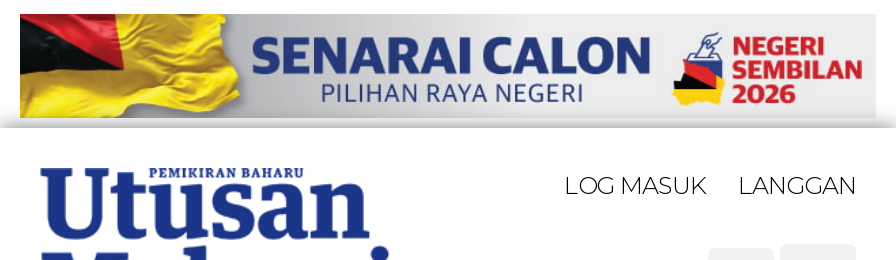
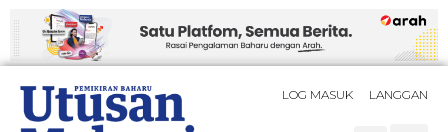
[18,12,864,120] [image] -> [10,9,436,61] [image]

